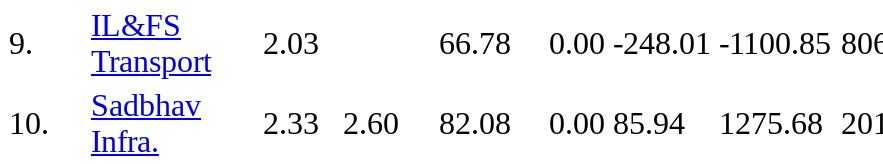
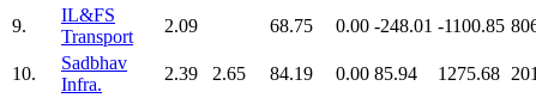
[263,26,319,60] 2.03 -> [164,15,198,36] 2.09
[439,26,511,60] 66.78 -> [270,15,313,36] 68.75
[263,106,319,140] 2.33 -> [164,63,198,84] 2.39
[343,106,399,140] 2.60 -> [212,63,246,84] 2.65
[439,106,511,140] 82.08 -> [270,63,313,84] 84.19

